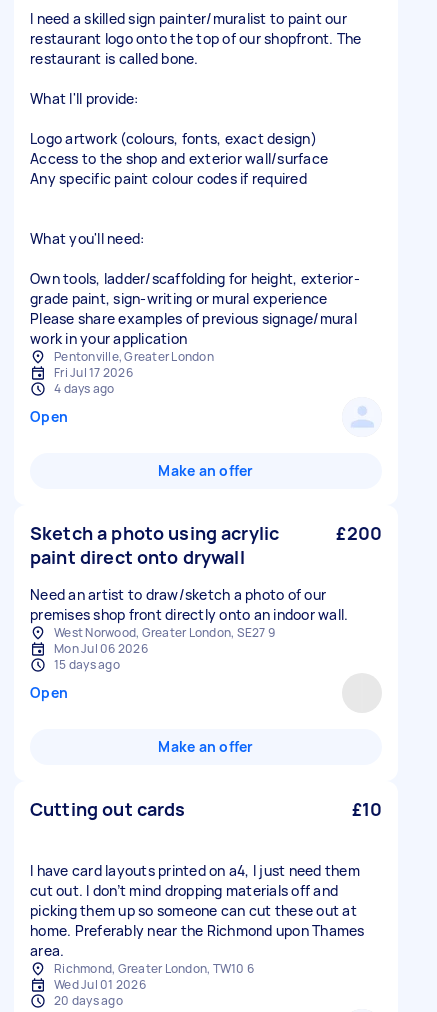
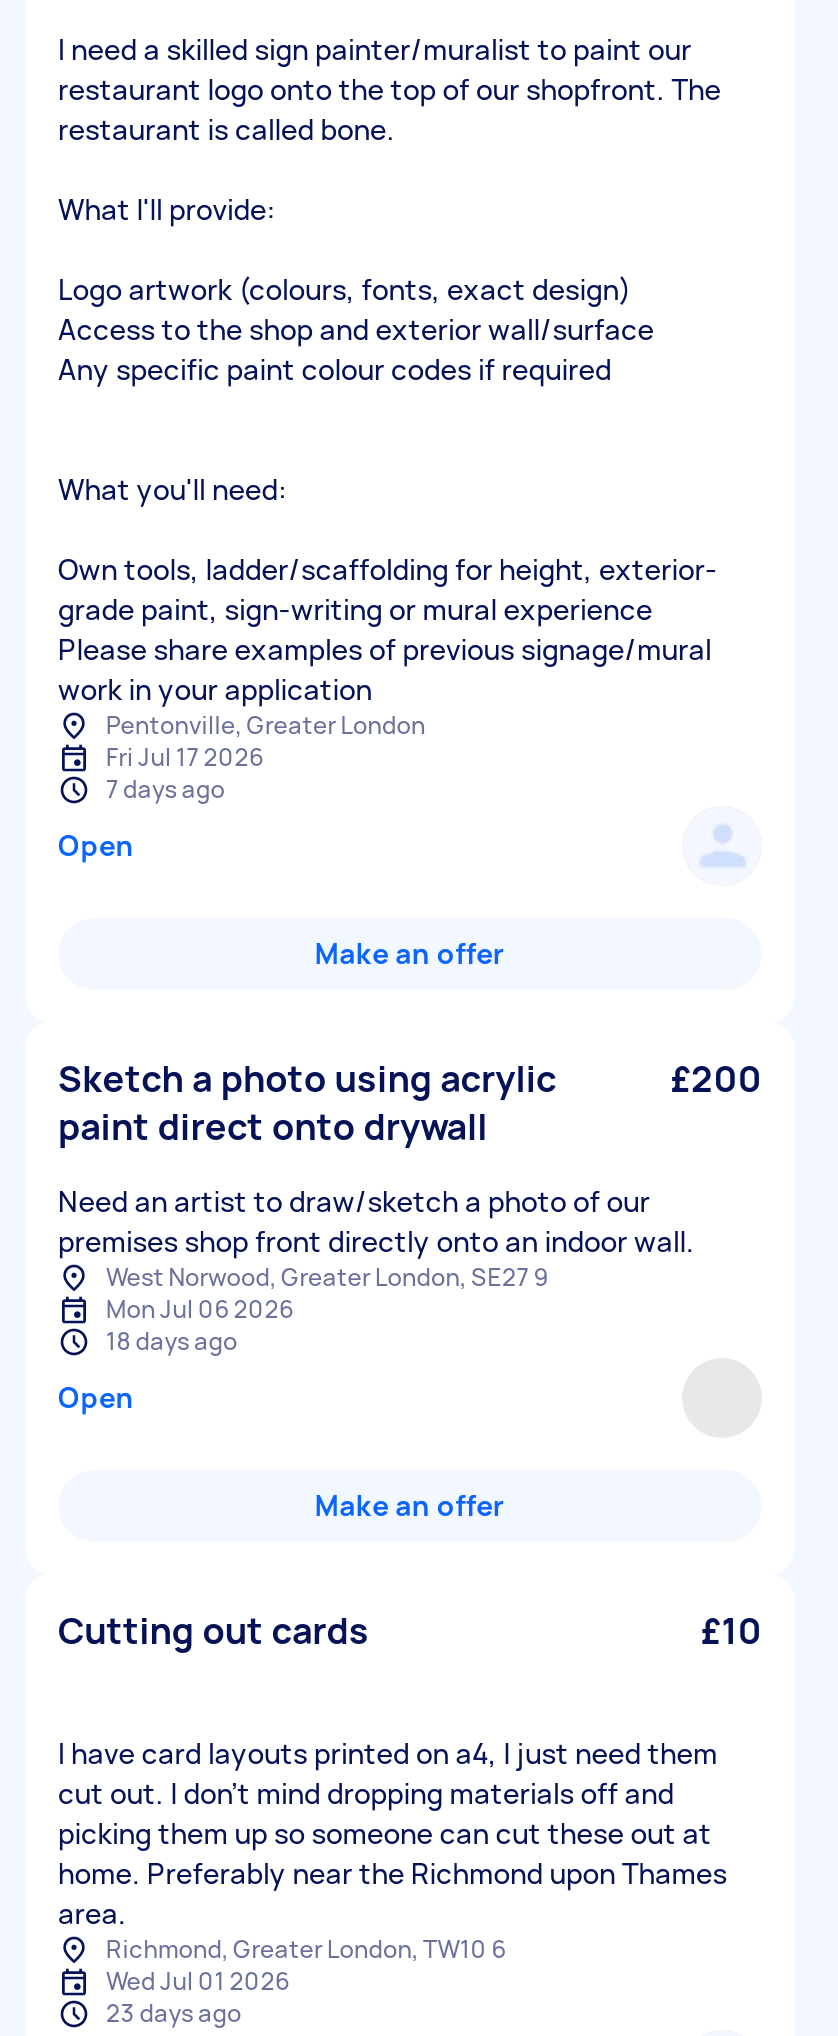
[54,380,114,397] 4 days ago -> [106,772,225,806] 7 days ago
[54,656,120,673] 15 days ago -> [106,1324,238,1358] 18 days ago
[54,992,123,1009] 20 days ago -> [106,1996,242,2030] 23 days ago

